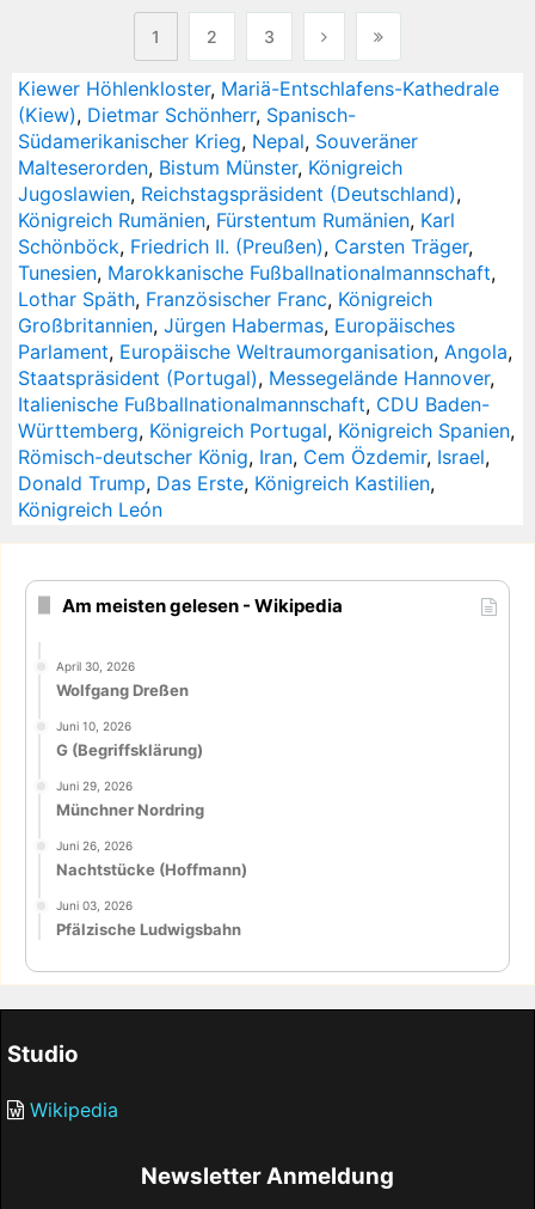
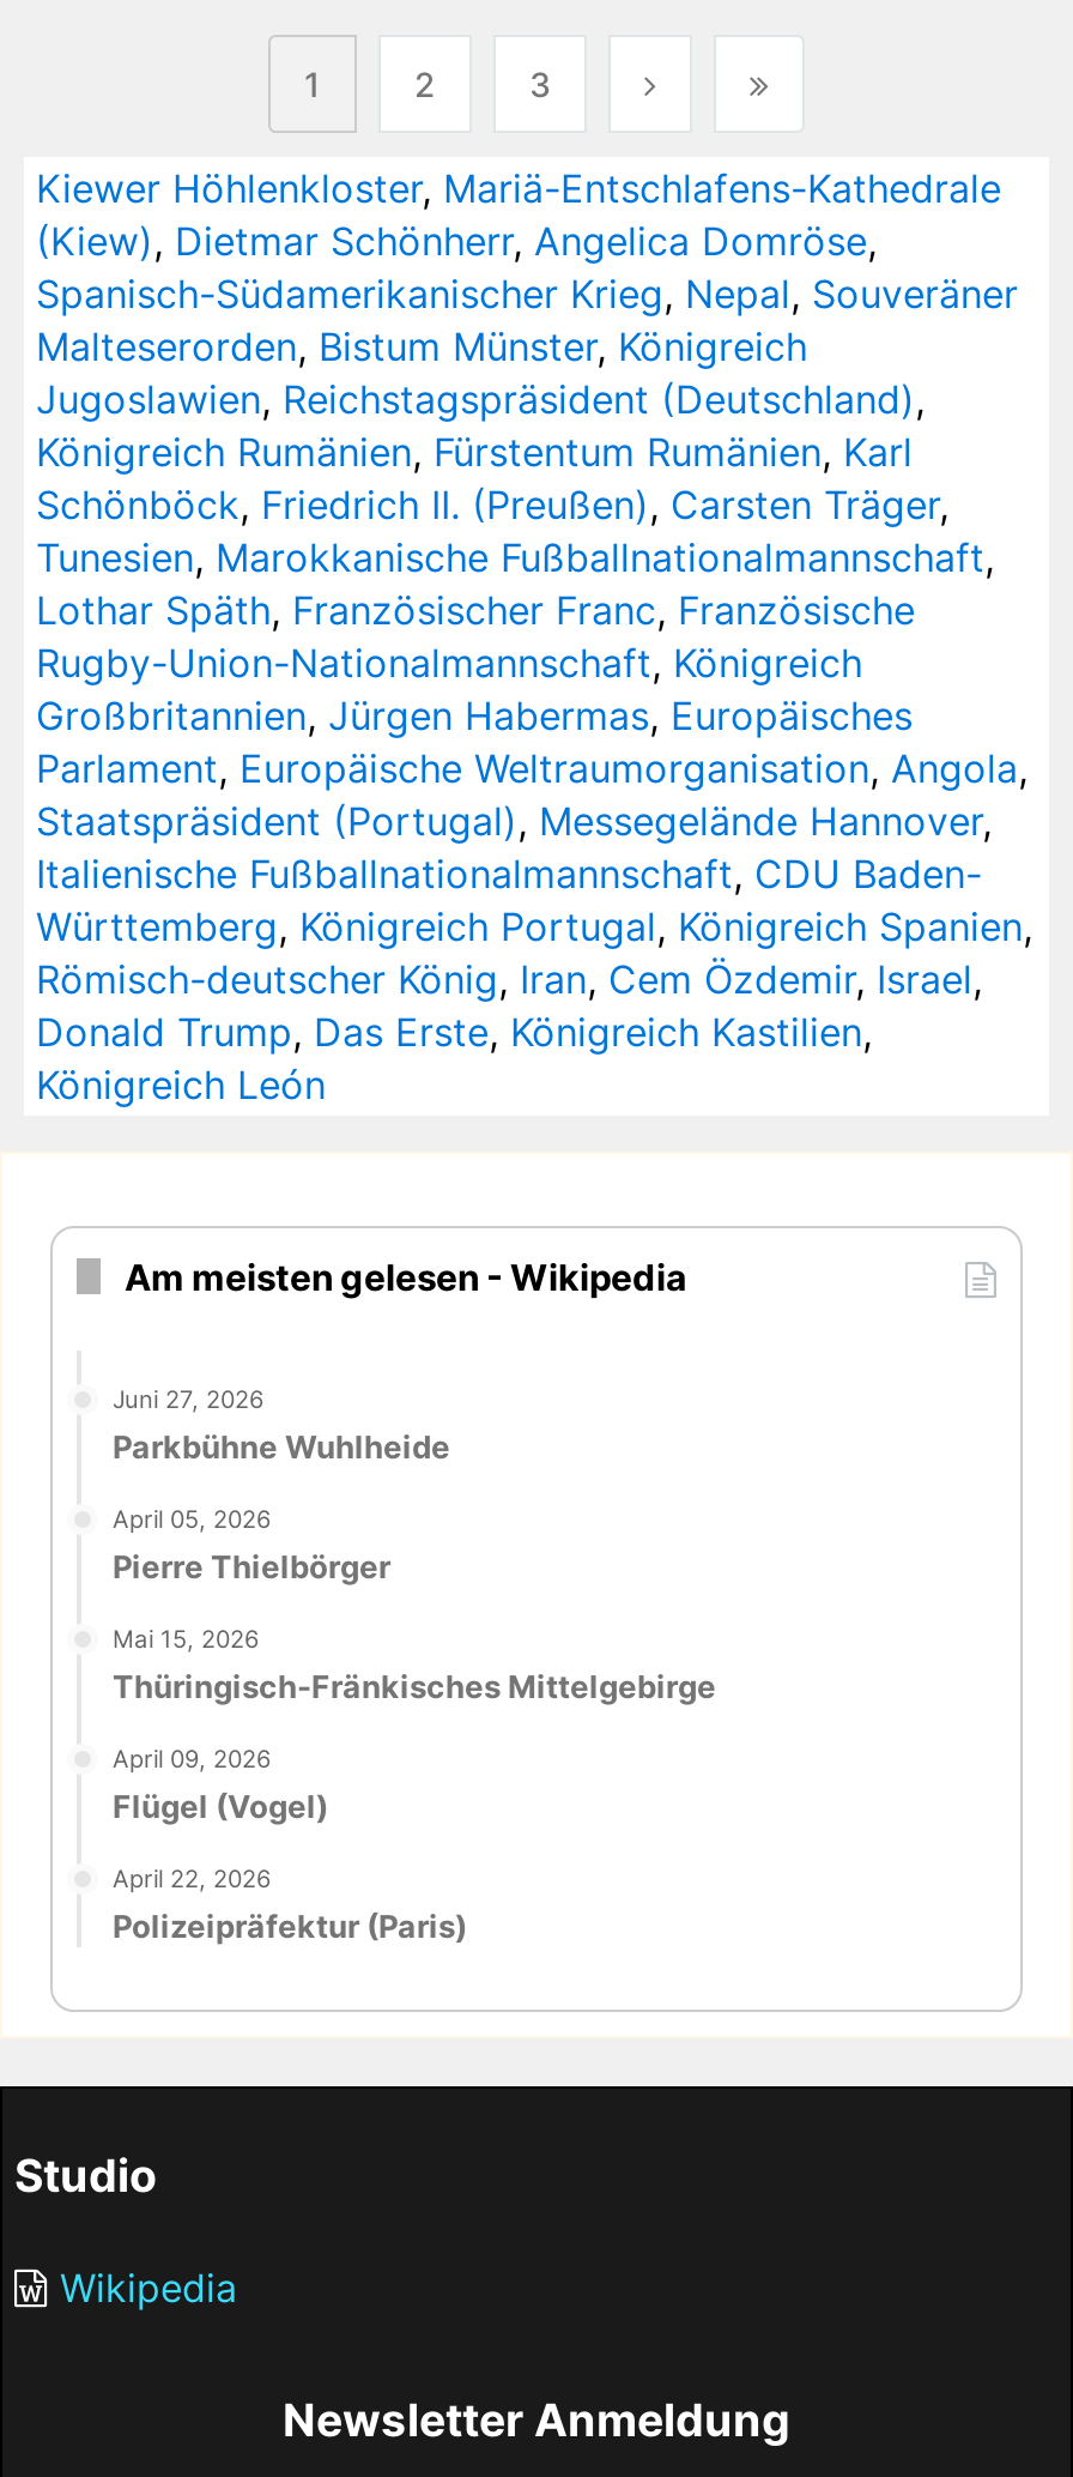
[18,103,418,153] (Kiew), Dietmar Schönherr, Spanisch- | Südamerikanischer Krieg, Nepal, Souveräner -> [36,217,1018,317] (Kiew), Dietmar Schönherr, Angelica Domröse, | Spanisch-Südamerikanischer Krieg, Nepal, Souveräner
[18,287,432,311] Lothar Späth, Französischer Franc, Königreich -> [36,586,915,686] Lothar Späth, Französischer Franc, Französische | Rugby-Union-Nationalmannschaft, Königreich
[56,659,189,699] April 30, 2026 | Wolfgang Dreßen -> [113,1384,450,1465] Juni 27, 2026 | Parkbühne Wuhlheide
[56,718,203,759] Juni 10, 2026 | G (Begriffsklärung) -> [113,1503,390,1585] April 05, 2026 | Pierre Thielbörger
[56,778,204,819] Juni 29, 2026 | Münchner Nordring -> [113,1623,716,1705] Mai 15, 2026 | Thüringisch-Fränkisches Mittelgebirge
[56,838,247,878] Juni 26, 2026 | Nachtstücke (Hoffmann) -> [113,1743,328,1824] April 09, 2026 | Flügel (Vogel)
[56,897,241,938] Juni 03, 2026 | Pfälzische Ludwigsbahn -> [113,1862,467,1944] April 22, 2026 | Polizeipräfektur (Paris)

